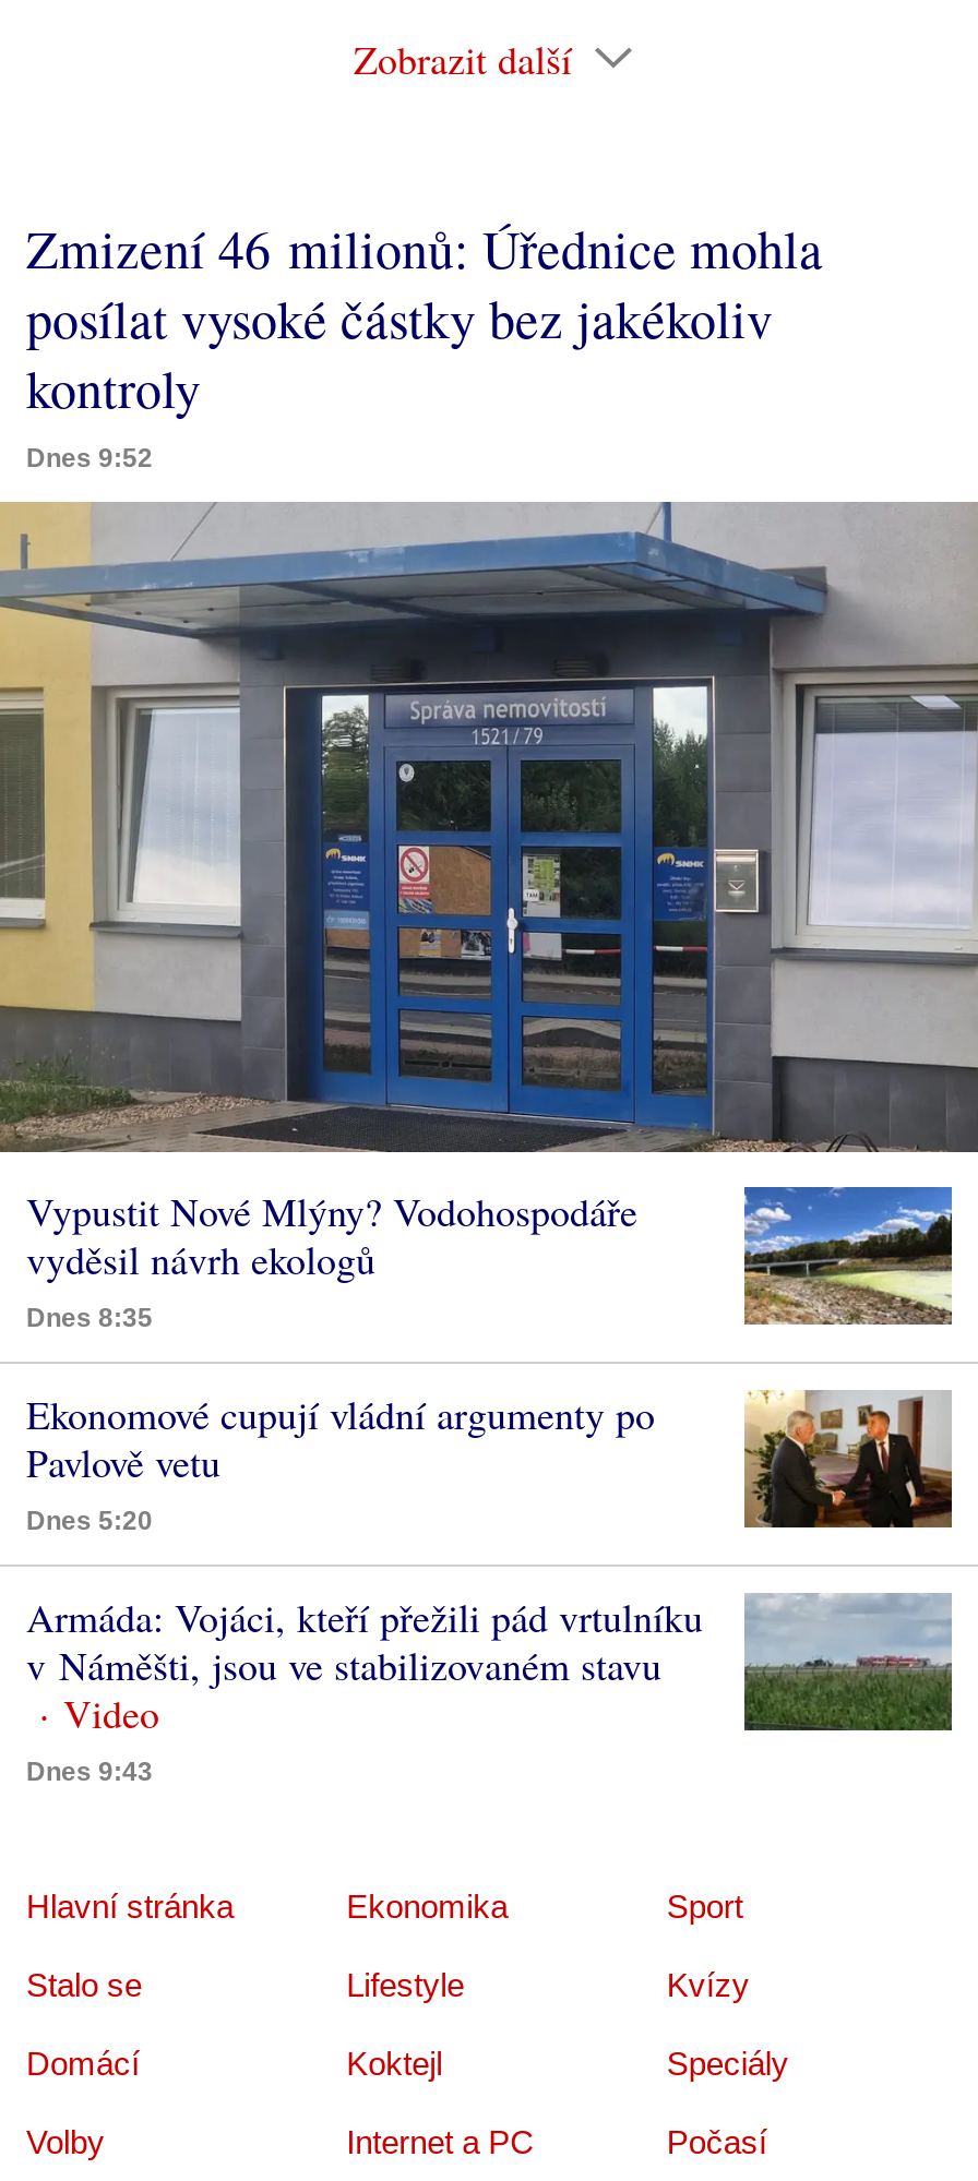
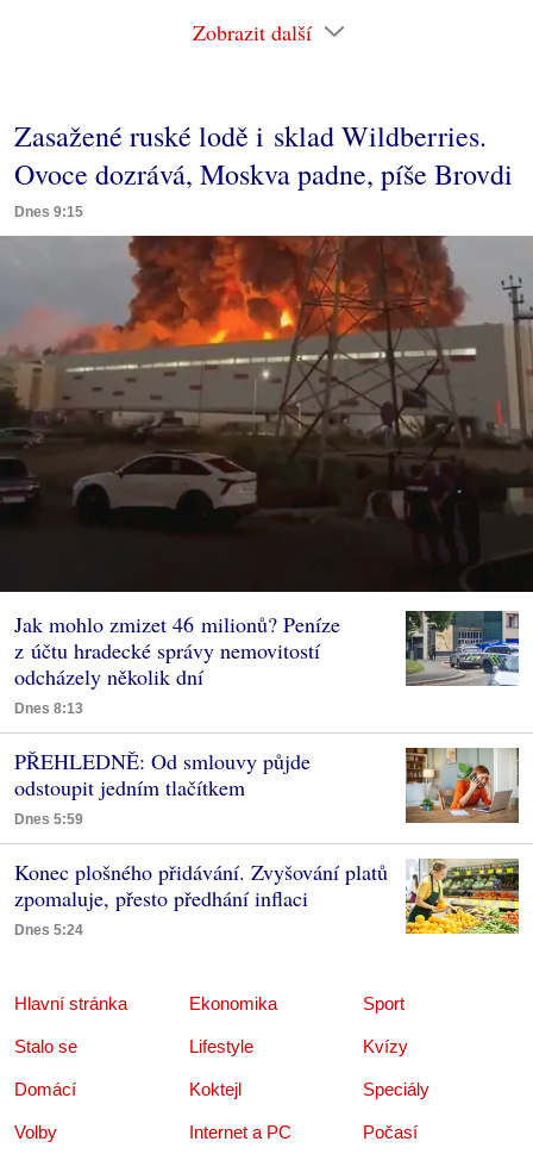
[26,214,823,473] Zmizení 46 milionů: Úřednice mohla | posílat vysoké částky bez jakékoliv | kontroly | Dnes 9:52 -> [14,117,513,220] Zasažené ruské lodě i sklad Wildberries. | Ovoce dozrává, Moskva padne, píše Brovdi | Dnes 9:15
[7,500,971,1788] [image] | Vypustit Nové Mlýny? Vodohospodáře | vyděsil návrh ekologů | Dnes 8:35 | Ekonomové cupují vládní argumenty po | Pavlově vetu | Dnes 5:20 | Armáda: Vojáci, kteří přežili pád vrtulníku | v Náměšti, jsou ve stabilizovaném stavu | Dnes 9:43 -> [4,235,529,938] [image] | Jak mohlo zmizet 46 milionů? Peníze | z účtu hradecké správy nemovitostí | odcházely několik dní | Dnes 8:13 | PŘEHLEDNĚ: Od smlouvy půjde | odstoupit jedním tlačítkem | Dnes 5:59 | Konec plošného přidávání. Zvyšování platů | zpomaluje, přesto předhání inflaci | Dnes 5:24
[742,1185,954,1327] [image] -> [405,610,520,686] [image]
[744,1388,952,1532] [image] -> [406,747,519,824] [image]
[744,1593,954,1735] [image] -> [405,857,520,935] [image]

